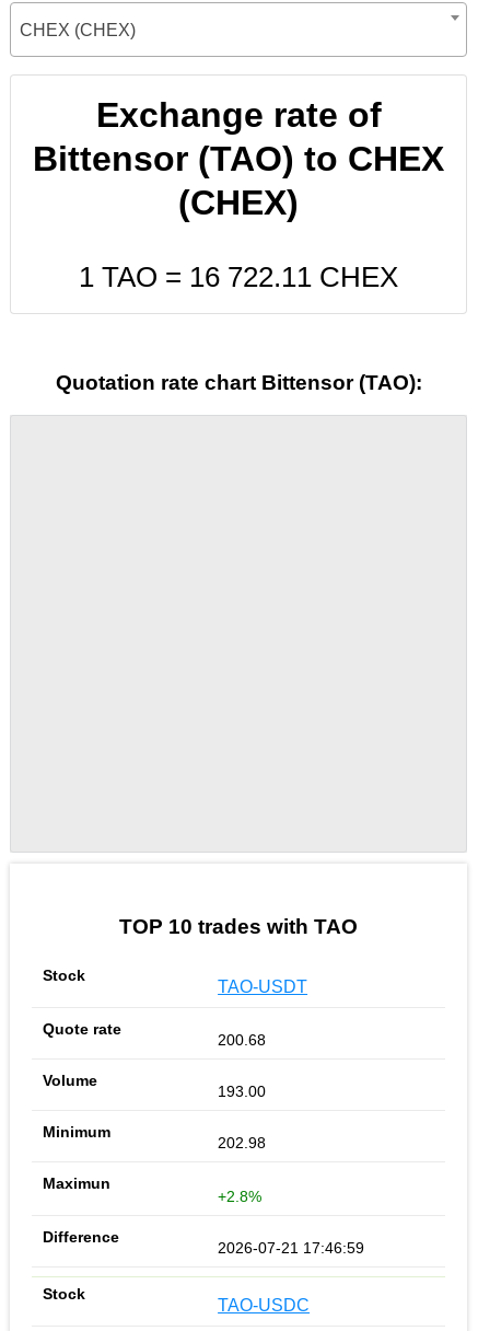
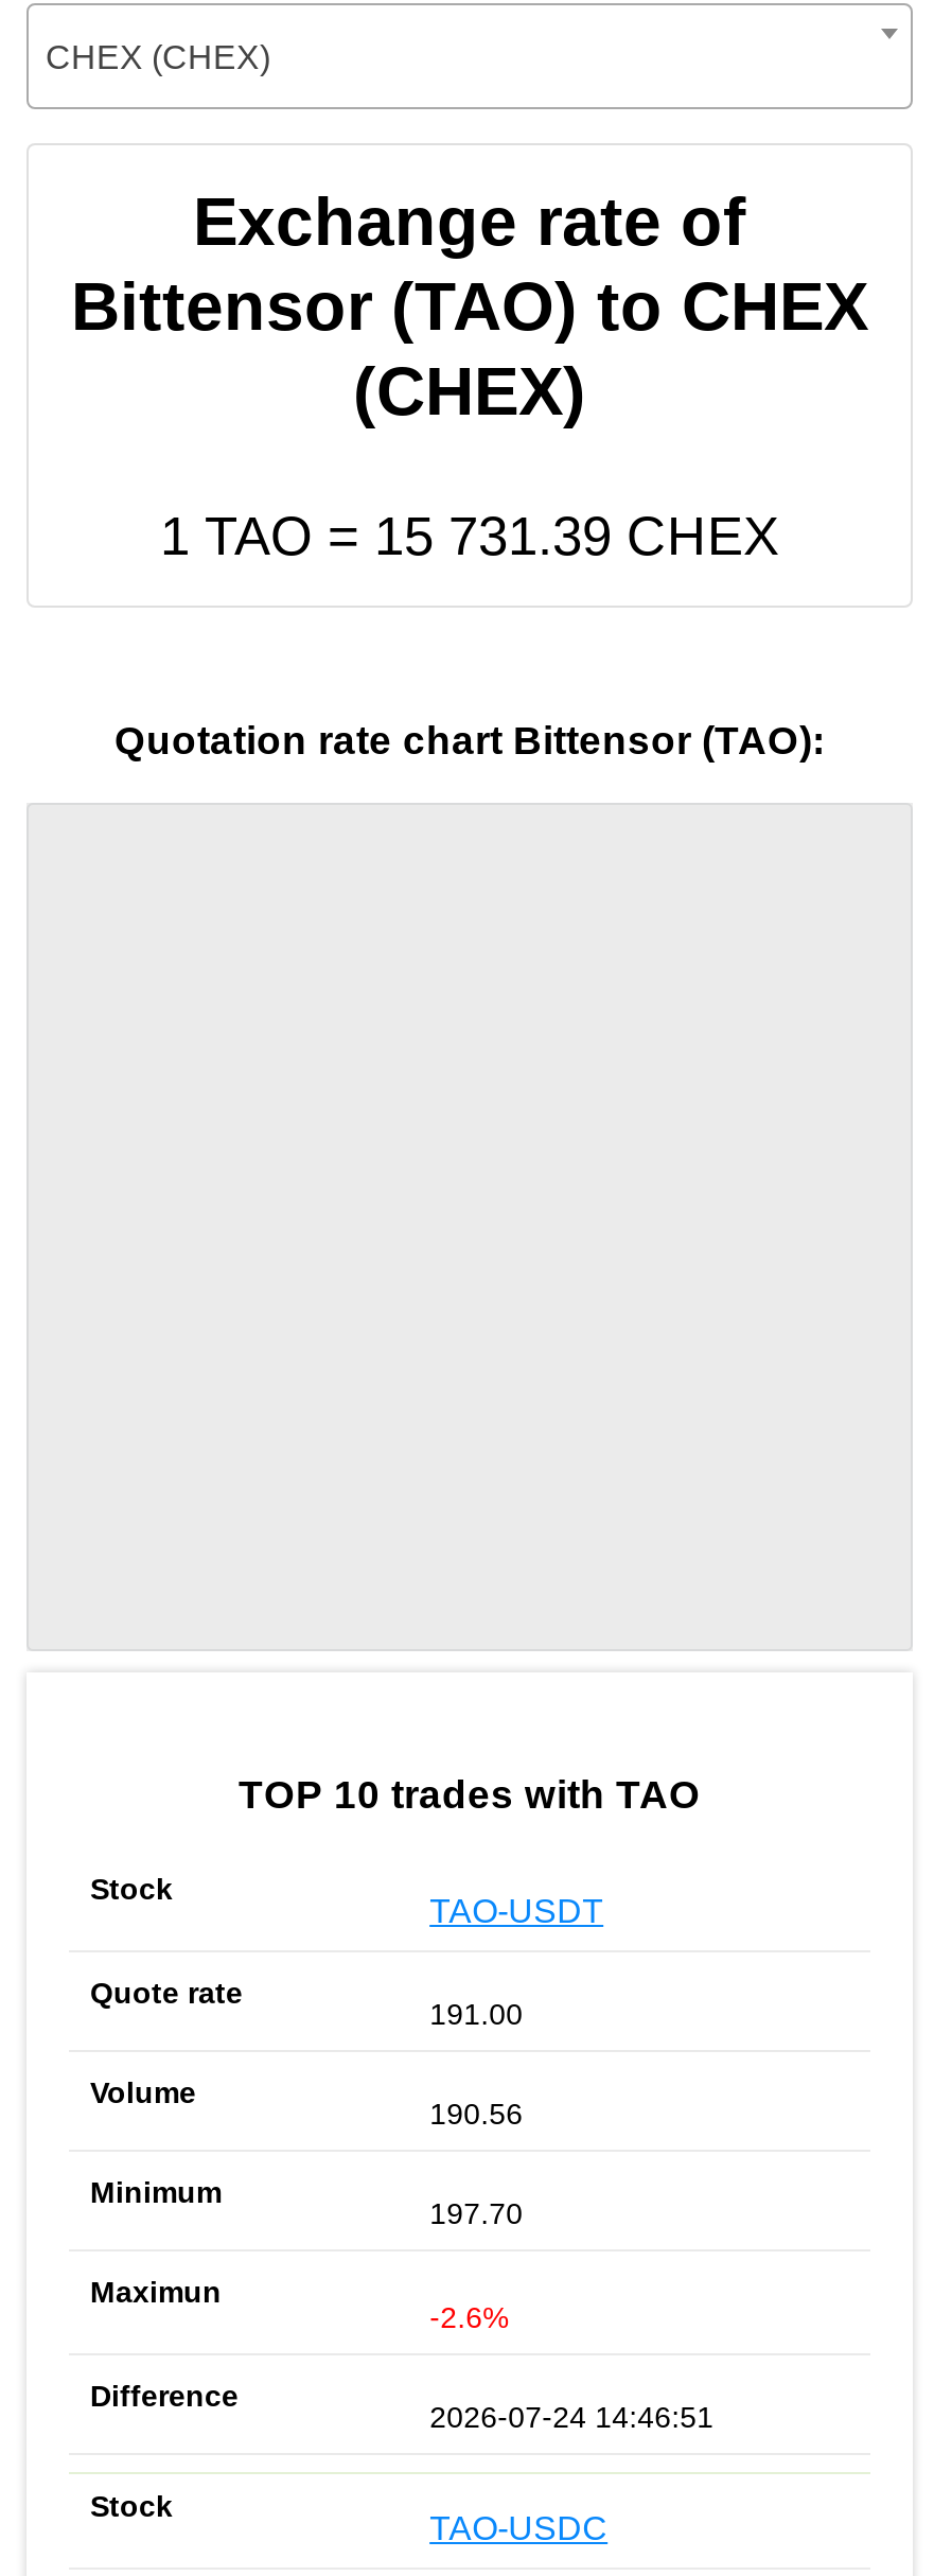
[79,261,398,292] 1 TAO = 16 722.11 CHEX -> [160,505,779,565] 1 TAO = 15 731.39 CHEX
[218,1032,266,1049] 200.68 -> [430,1998,523,2032] 191.00
[218,1083,266,1100] 193.00 -> [430,2097,523,2131] 190.56
[218,1134,266,1152] 202.98 -> [430,2197,523,2231] 197.70
[218,1187,262,1205] +2.8% -> [430,2300,508,2334] -2.6%
[218,1239,364,1256] 2026-07-21 17:46:59 -> [430,2399,714,2433] 2026-07-24 14:46:51

